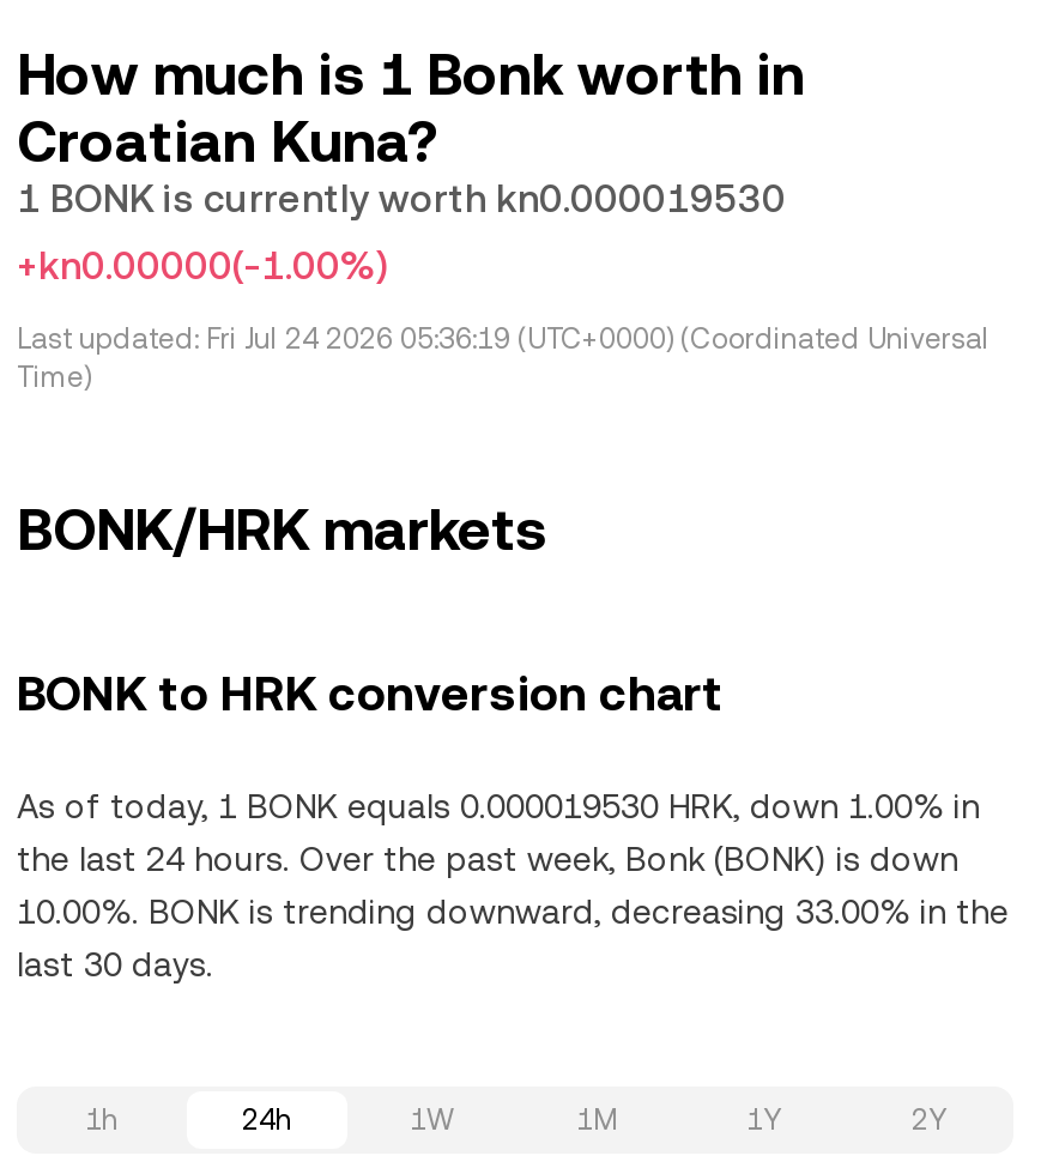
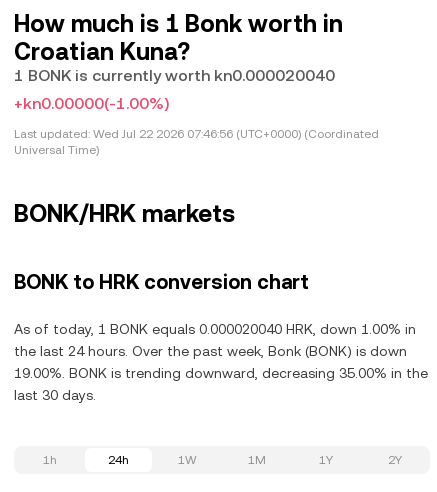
[17,176,786,222] 1 BONK is currently worth kn0.000019530 -> [14,66,335,85] 1 BONK is currently worth kn0.000020040
[17,322,989,394] Last updated: Fri Jul 24 2026 05:36:19 (UTC+0000) (Coordinated Universal | Time) -> [14,127,379,157] Last updated: Wed Jul 22 2026 07:46:56 (UTC+0000) (Coordinated | Universal Time)
[17,787,980,825] As of today, 1 BONK equals 0.000019530 HRK, down 1.00% in -> [14,321,416,337] As of today, 1 BONK equals 0.000020040 HRK, down 1.00% in
[17,892,1009,931] 10.00%. BONK is trending downward, decreasing 33.00% in the -> [14,365,428,381] 19.00%. BONK is trending downward, decreasing 35.00% in the

